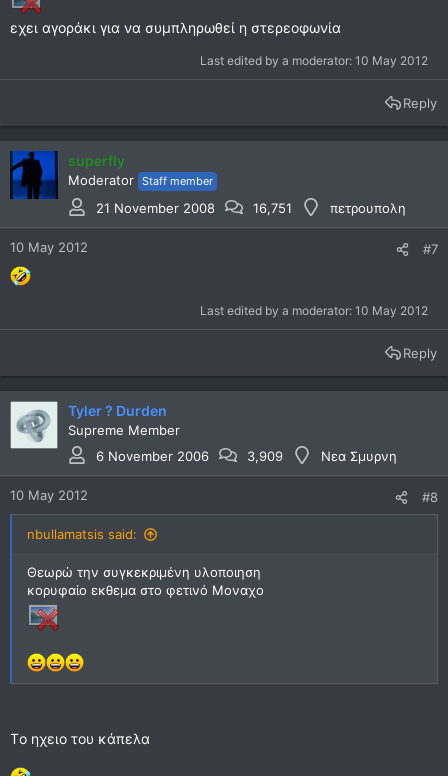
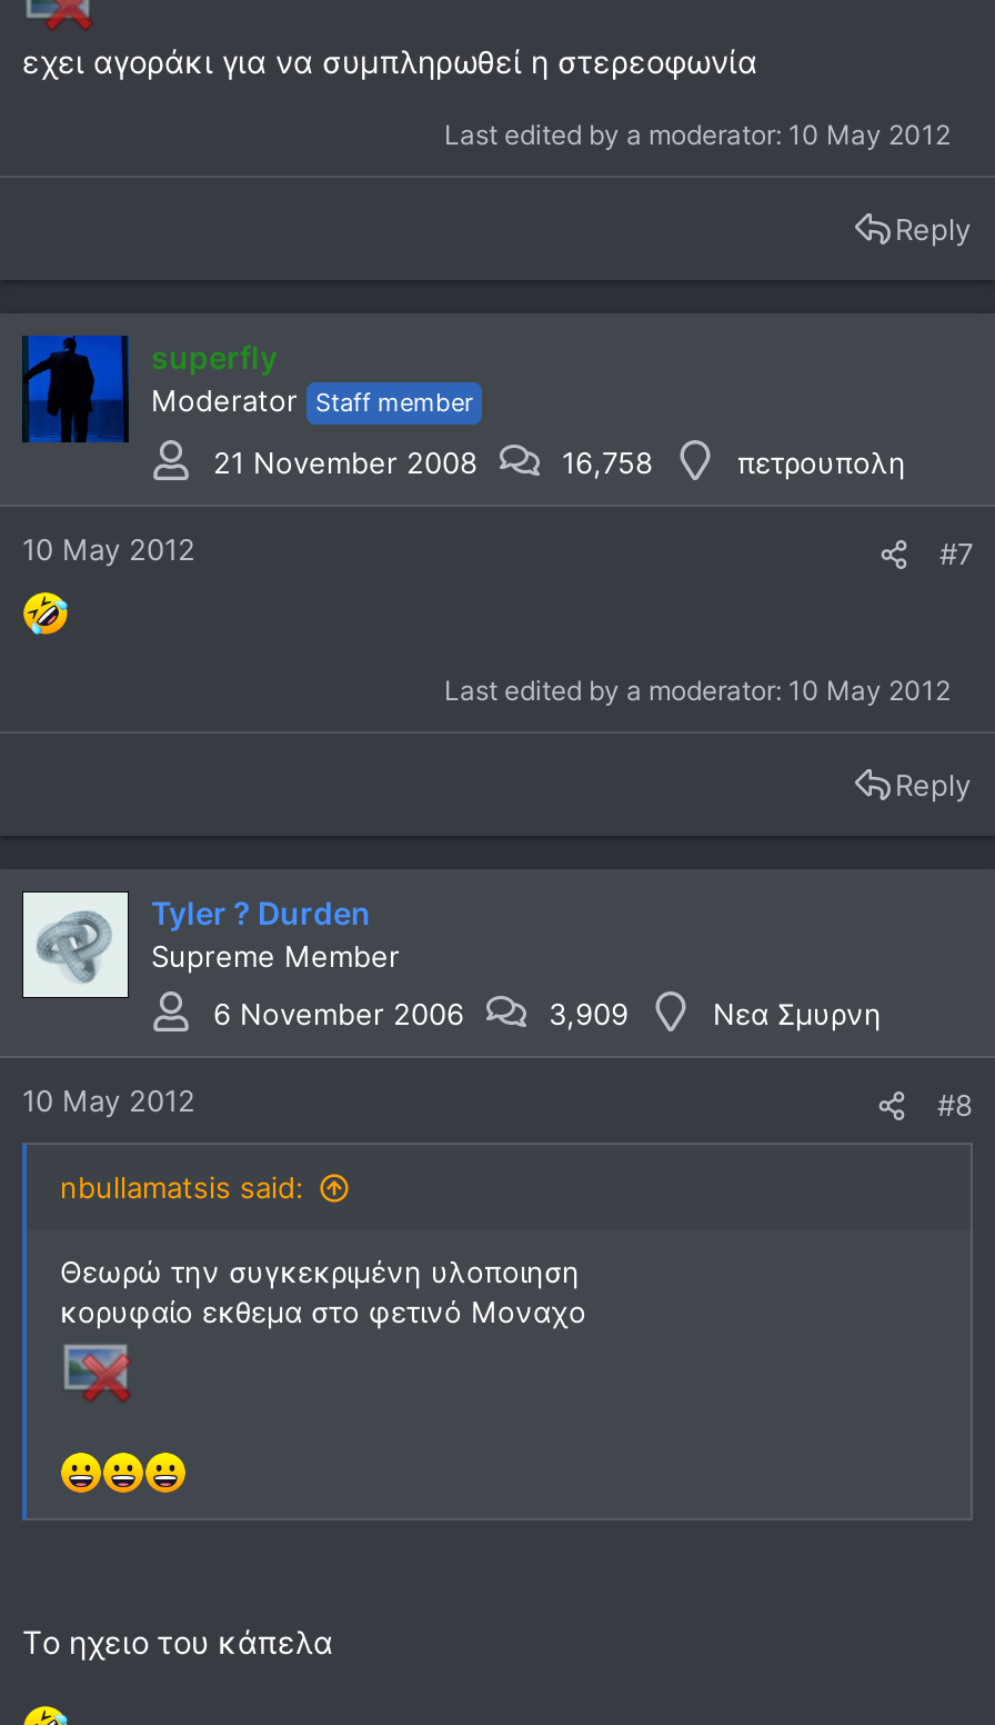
[253,199,292,215] 16,751 -> [562,443,653,479] 16,758

